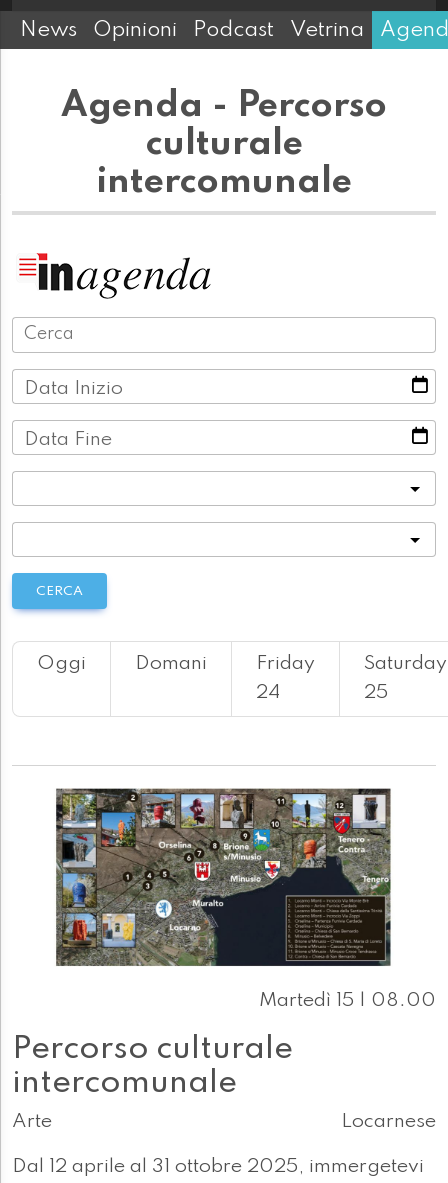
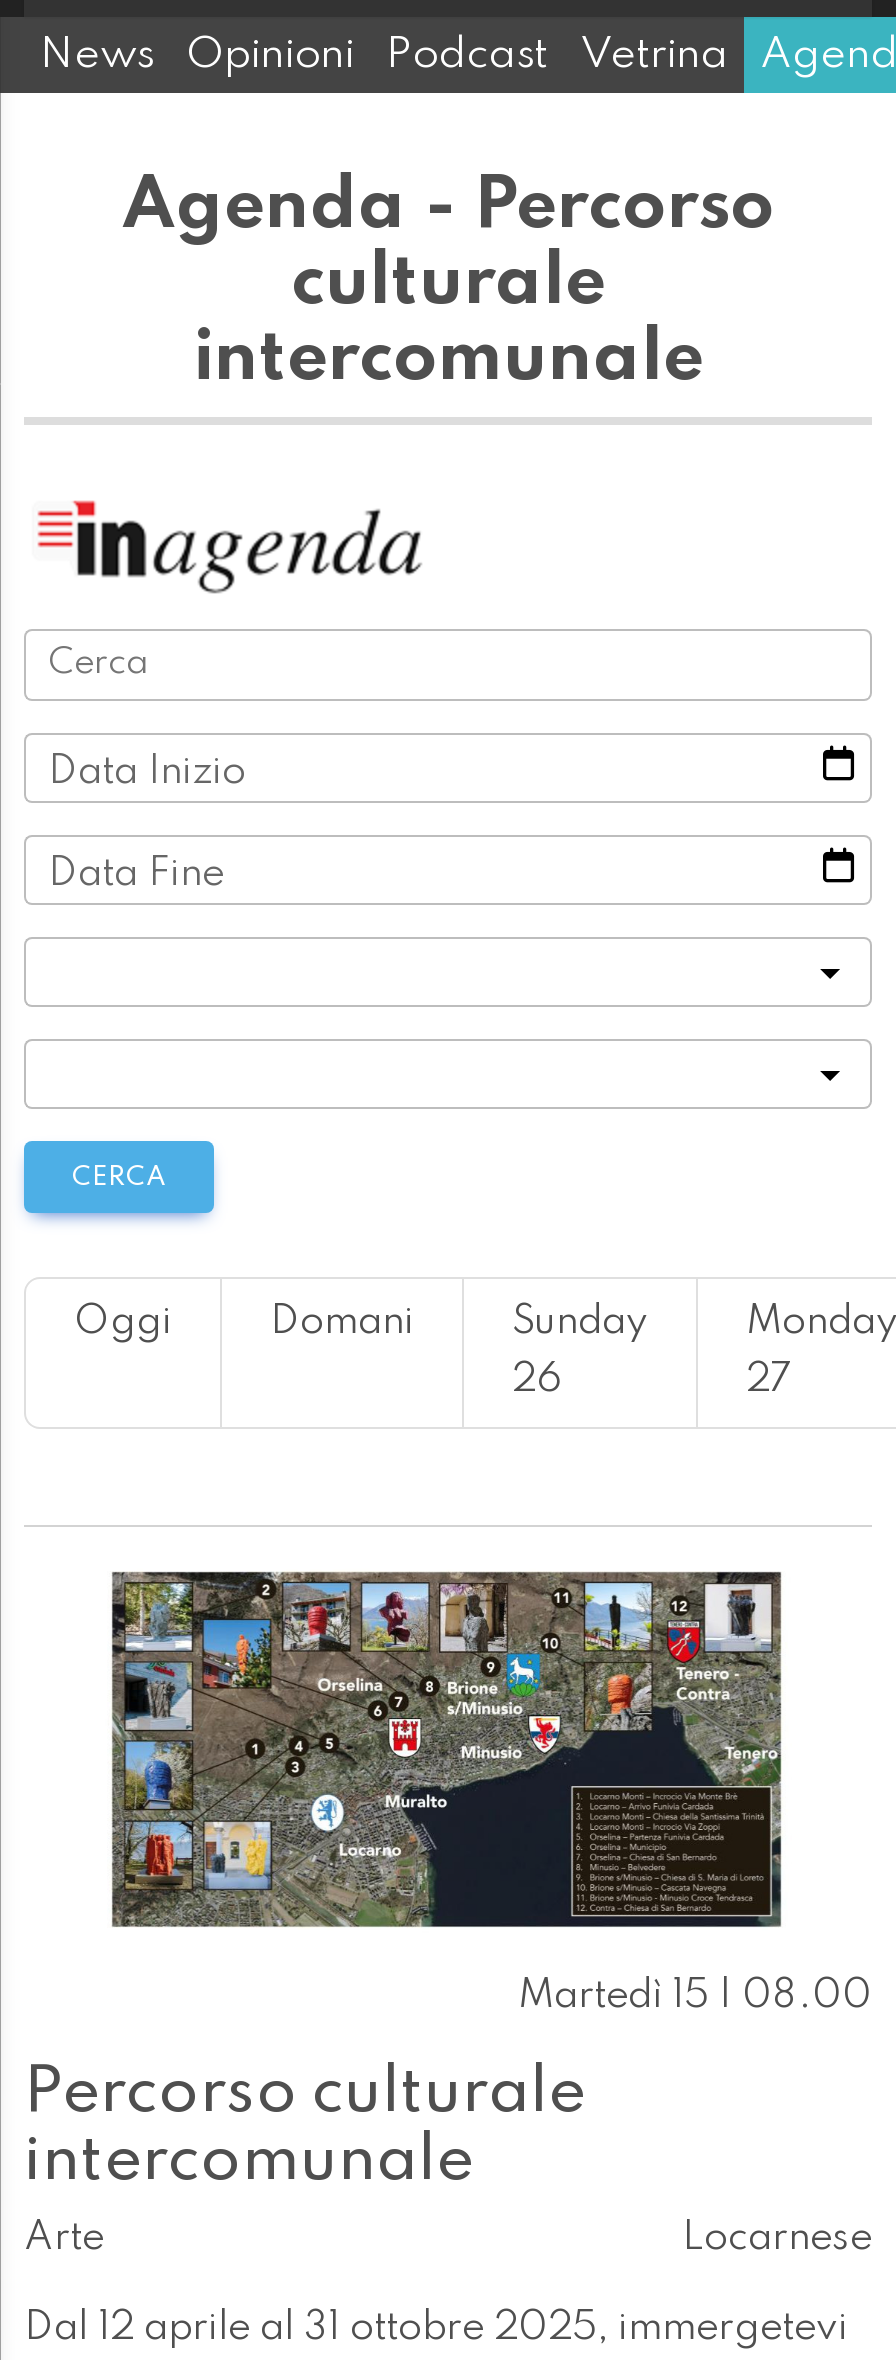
[256,654,315,703] Friday | 24 -> [512,1304,648,1402] Sunday | 26
[364,654,447,703] Saturday | 25 -> [746,1304,896,1402] Monday | 27

